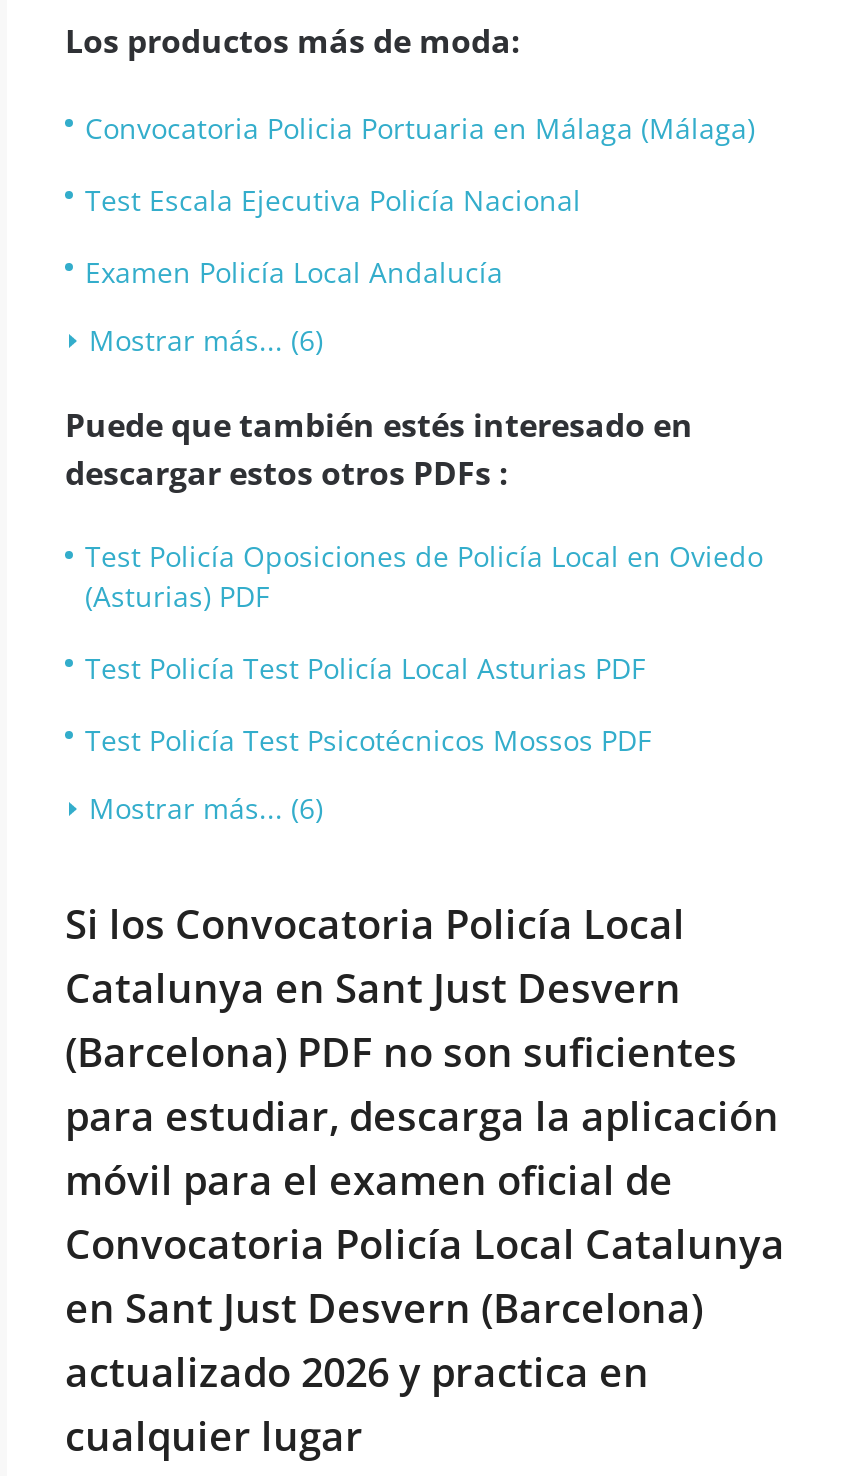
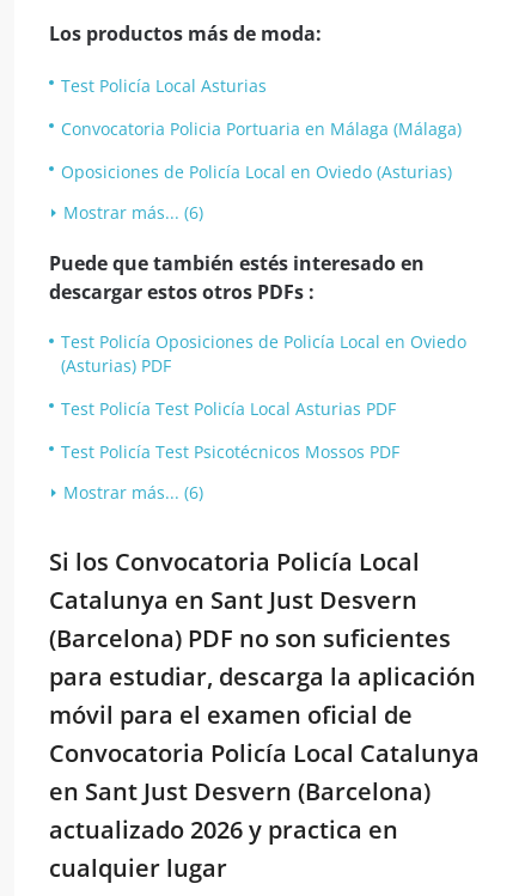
none -> [61,74,267,97] Test Policía Local Asturias
moved [85,109,755,147] -> [61,117,462,140]: Convocatoria Policia Portuaria en Málaga (Málaga)
[85,181,581,291] Test Escala Ejecutiva Policía Nacional | Examen Policía Local Andalucía -> [61,160,452,183] Oposiciones de Policía Local en Oviedo (Asturias)

